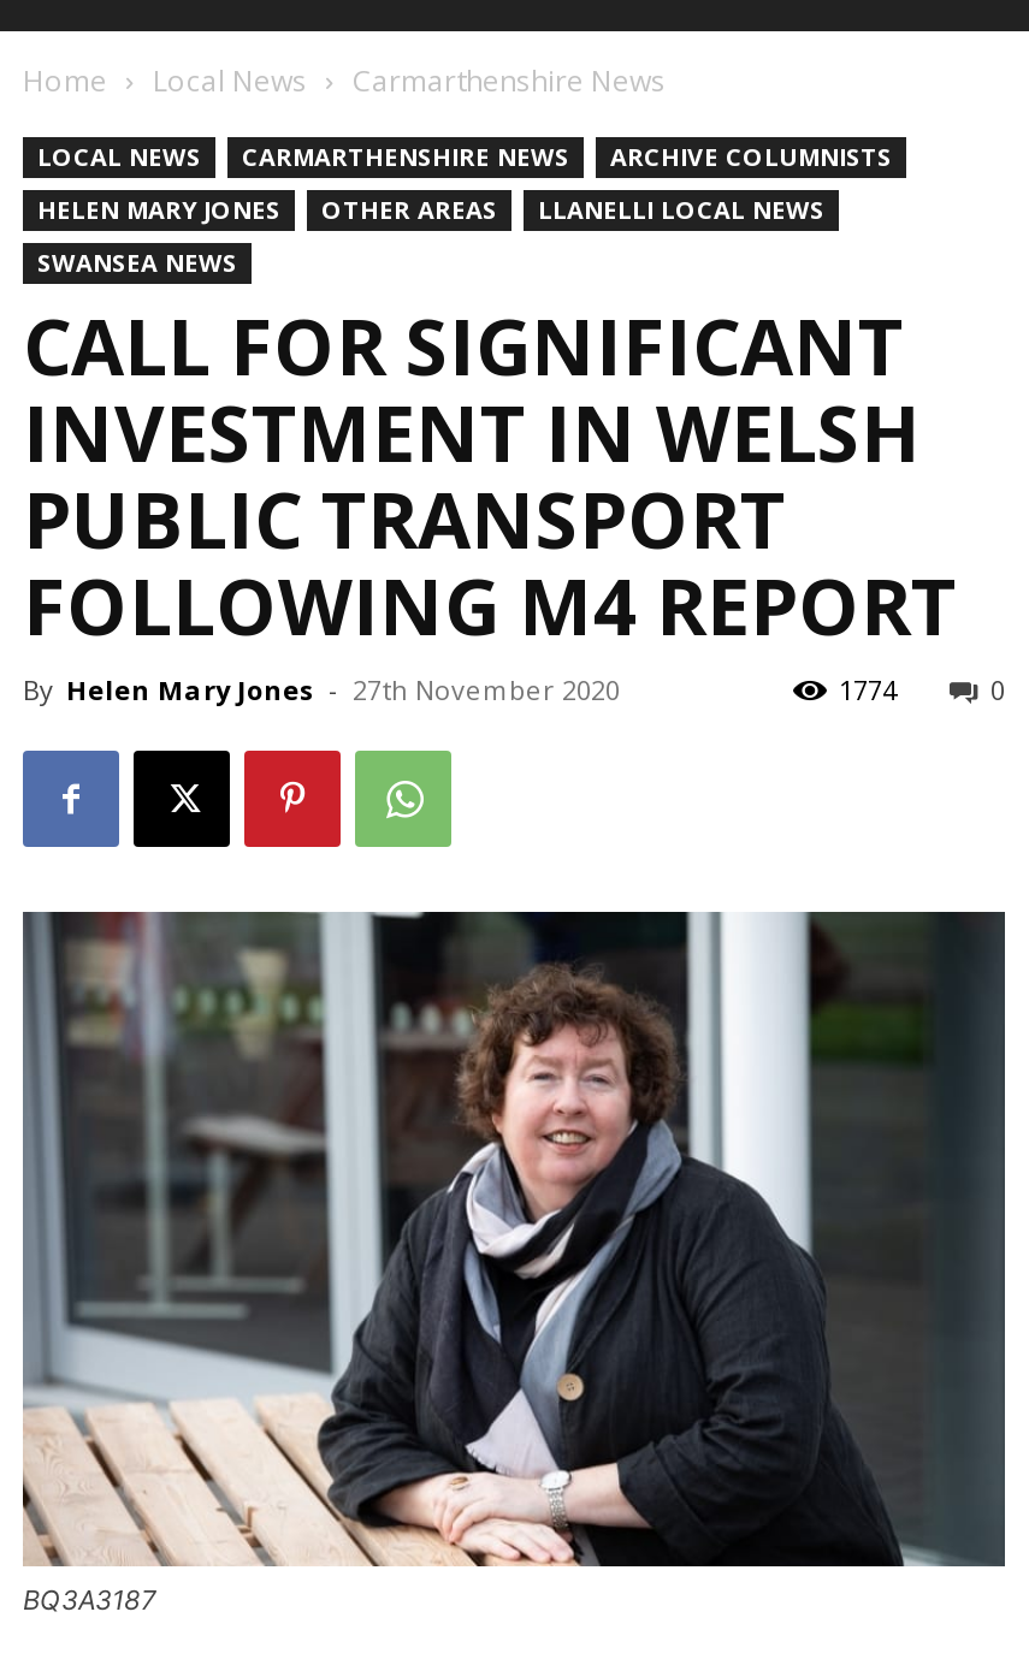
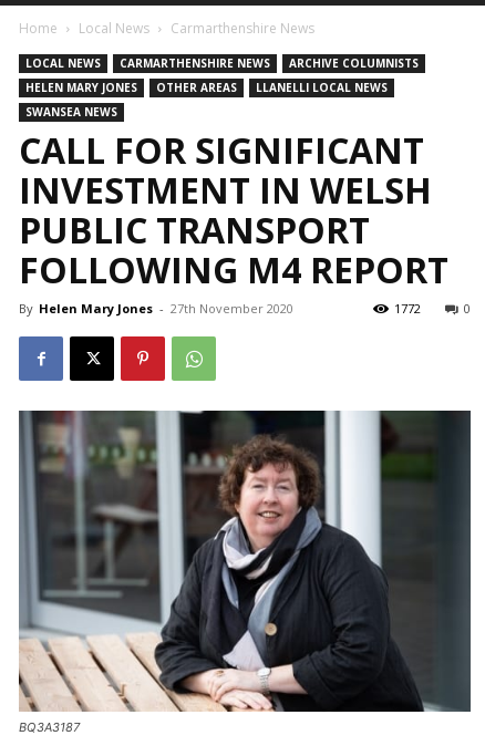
[839,671,897,707] 1774 -> [394,300,421,317] 1772

